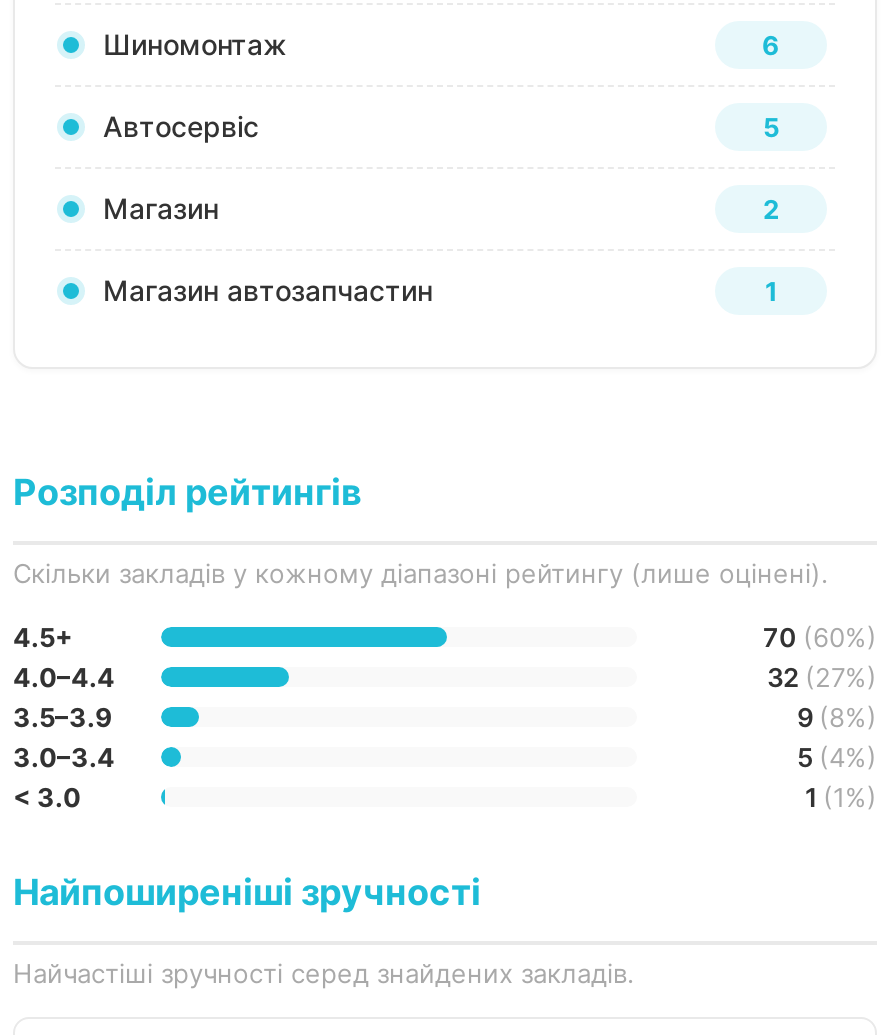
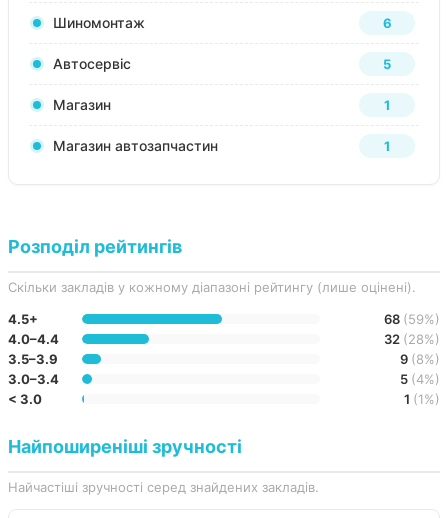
[763,193,779,225] 2 -> [384,97,390,113] 1
[763,621,877,653] 70 (60%) -> [384,311,440,327] 68 (59%)
[767,661,877,693] 32 (27%) -> [384,331,440,347] 32 (28%)

